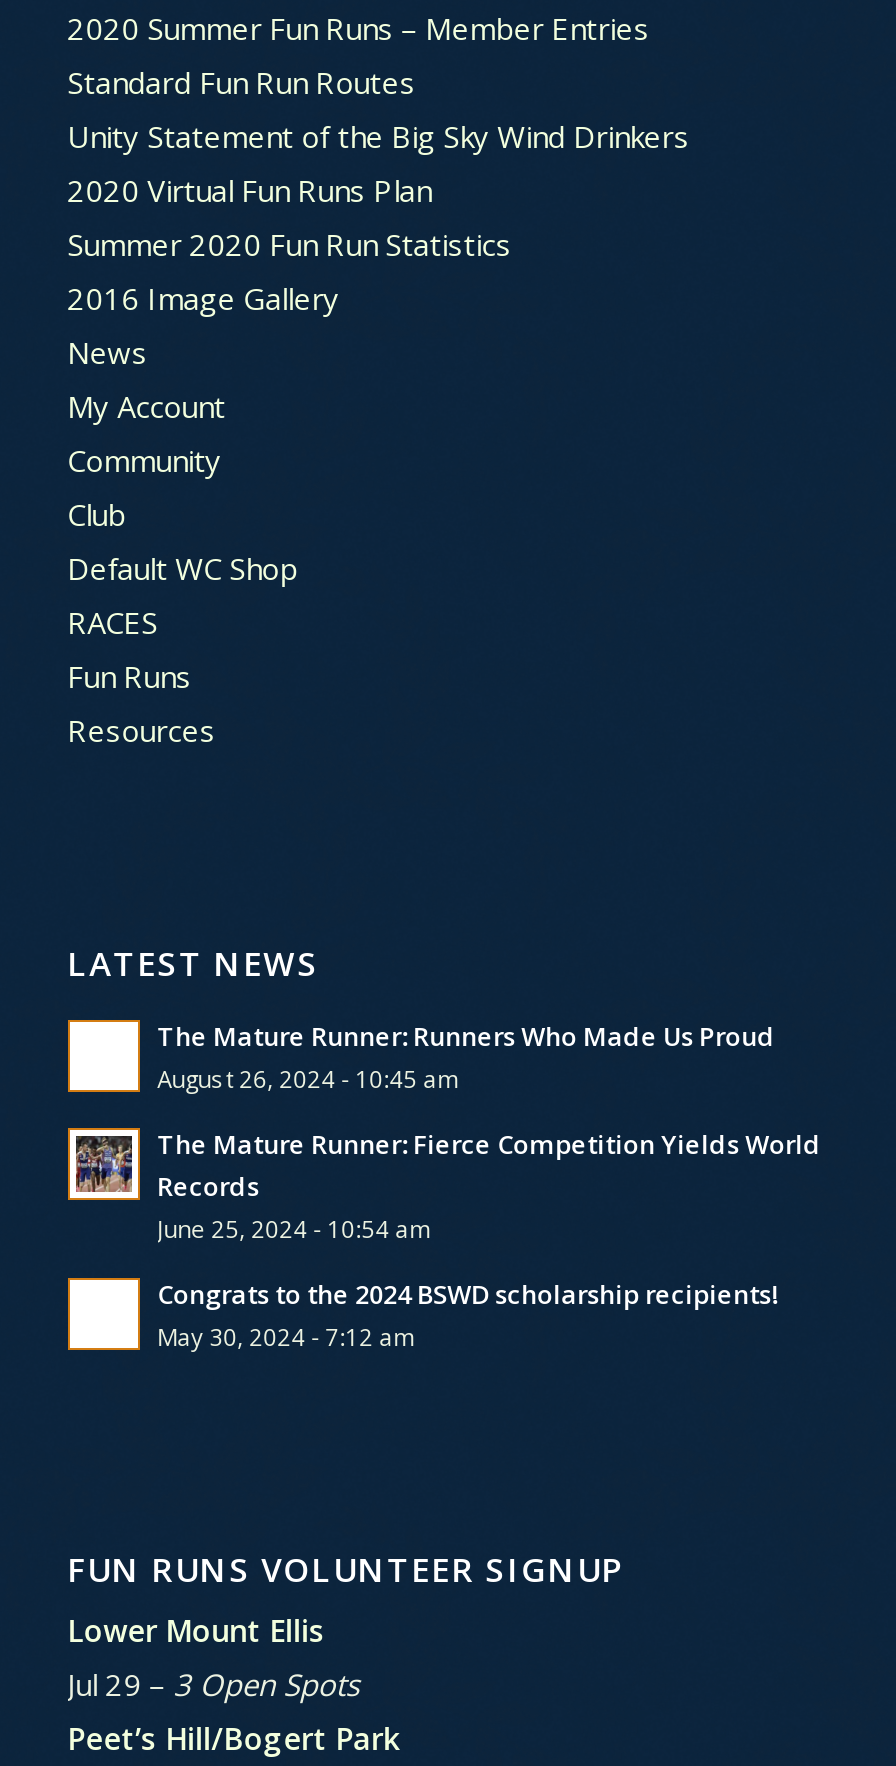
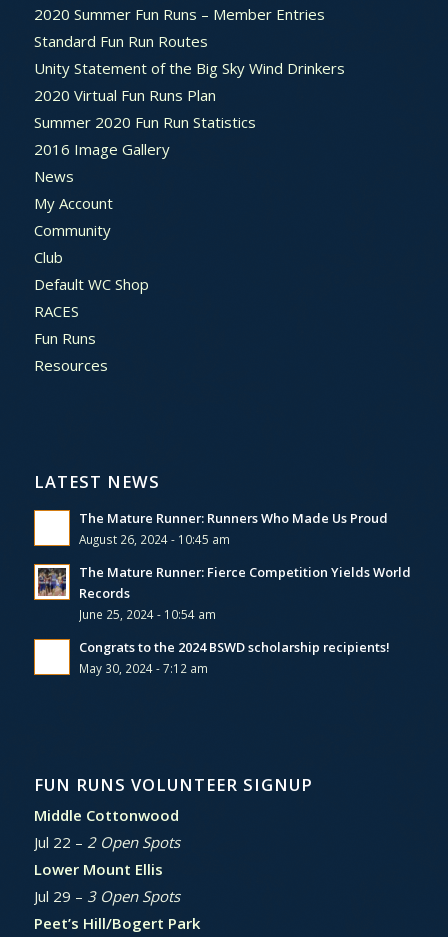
none -> [34,805,180,852] Middle Cottonwood | Jul 22 – 2 Open Spots

